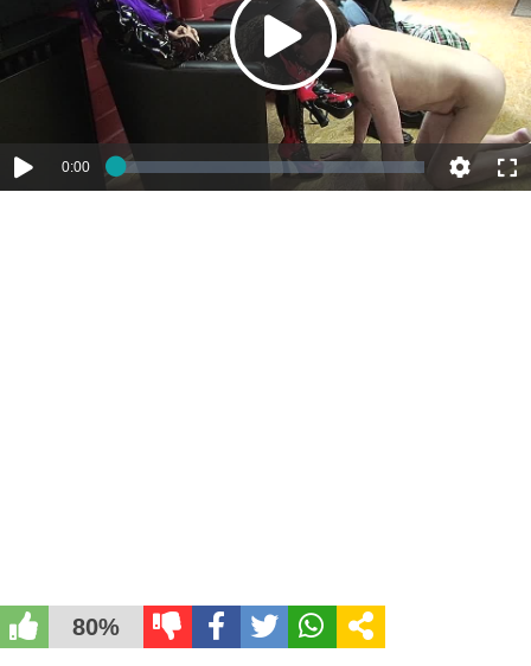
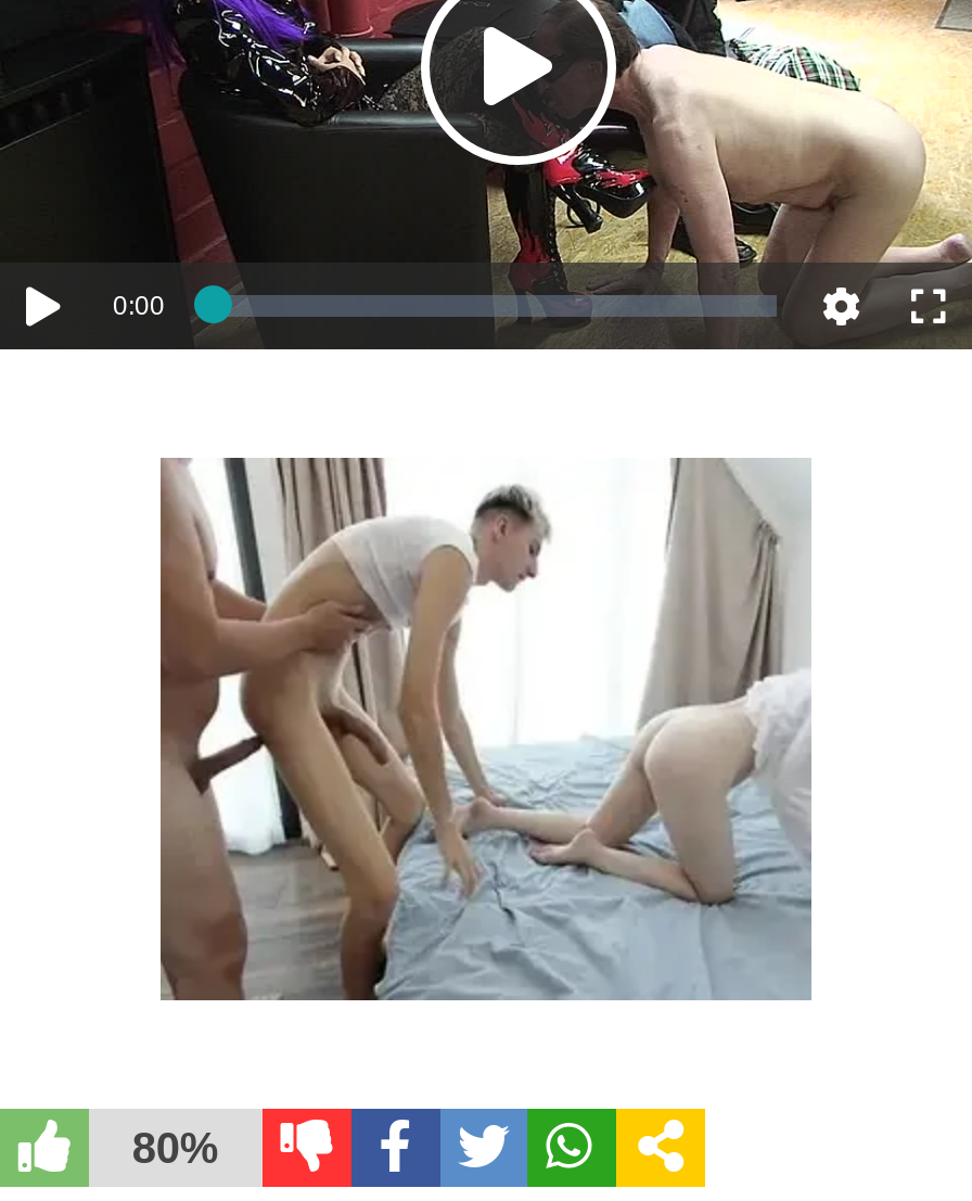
none -> [158,456,814,1002] [image]

